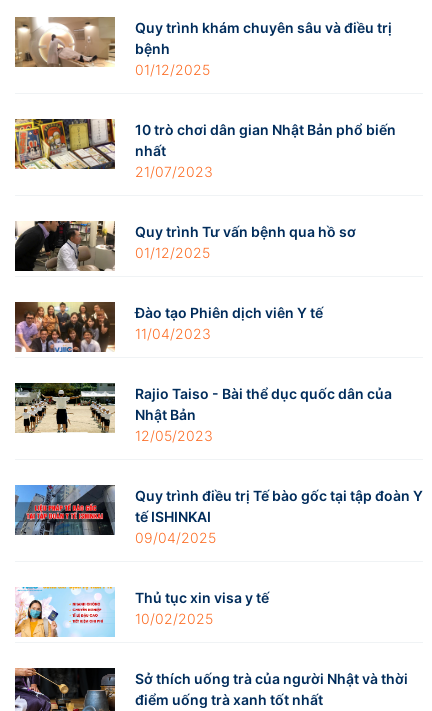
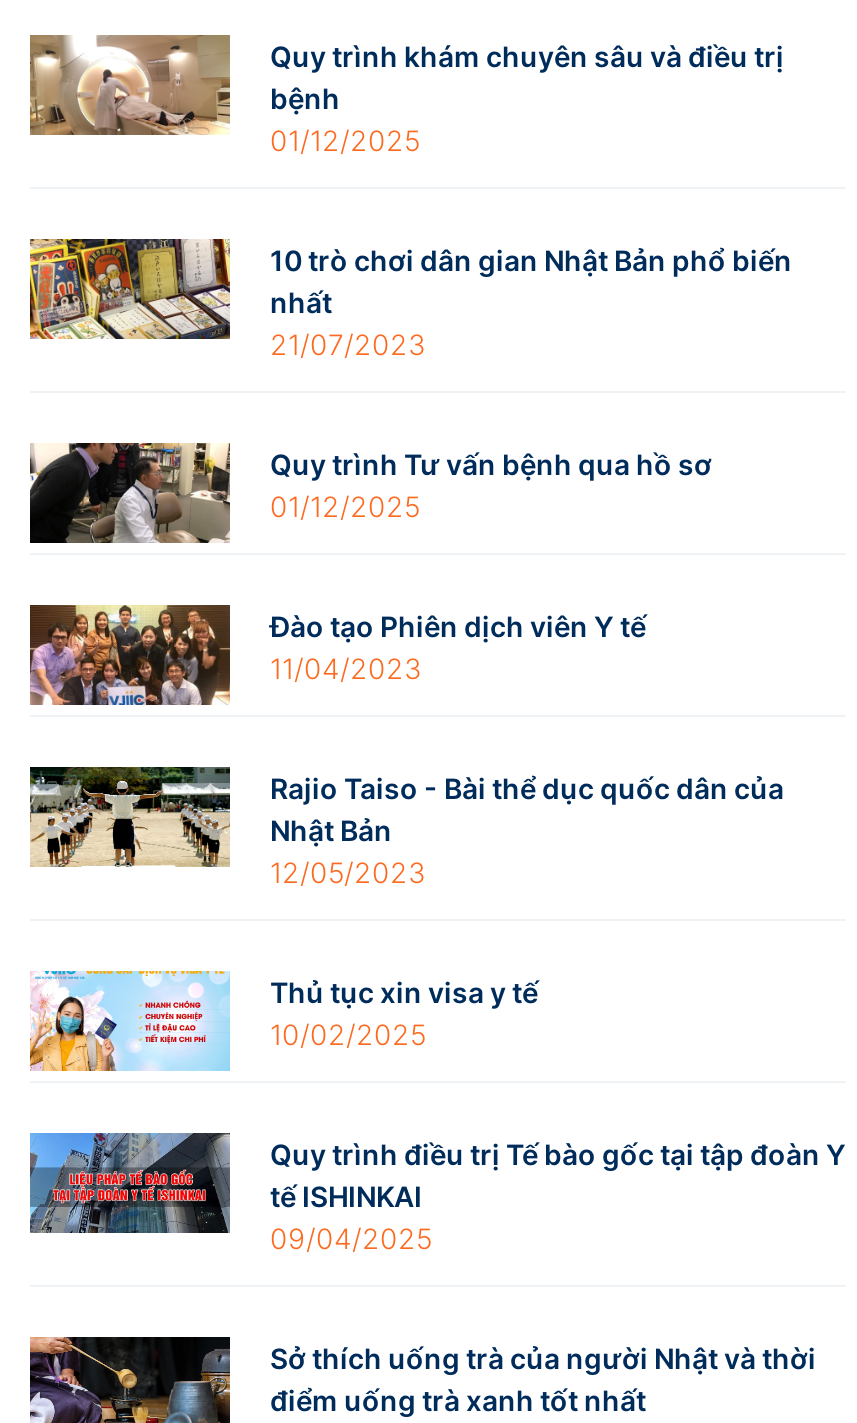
moved [14,483,423,546] -> [28,1129,846,1256]: [image] | Quy trình điều trị Tế bào gốc tại tập đoàn Y | tế ISHINKAI | 09/04/2025
moved [14,586,269,638] -> [28,969,538,1073]: [image] | Thủ tục xin visa y tế | 10/02/2025

